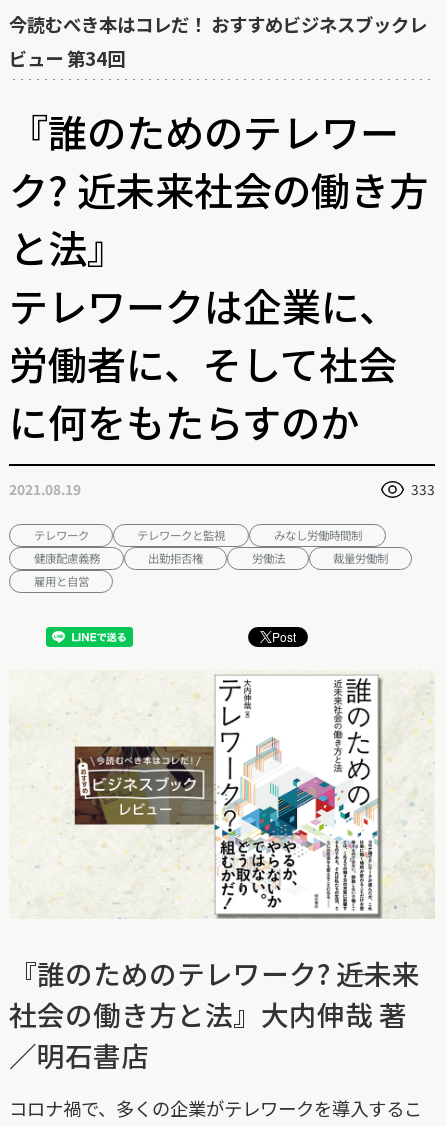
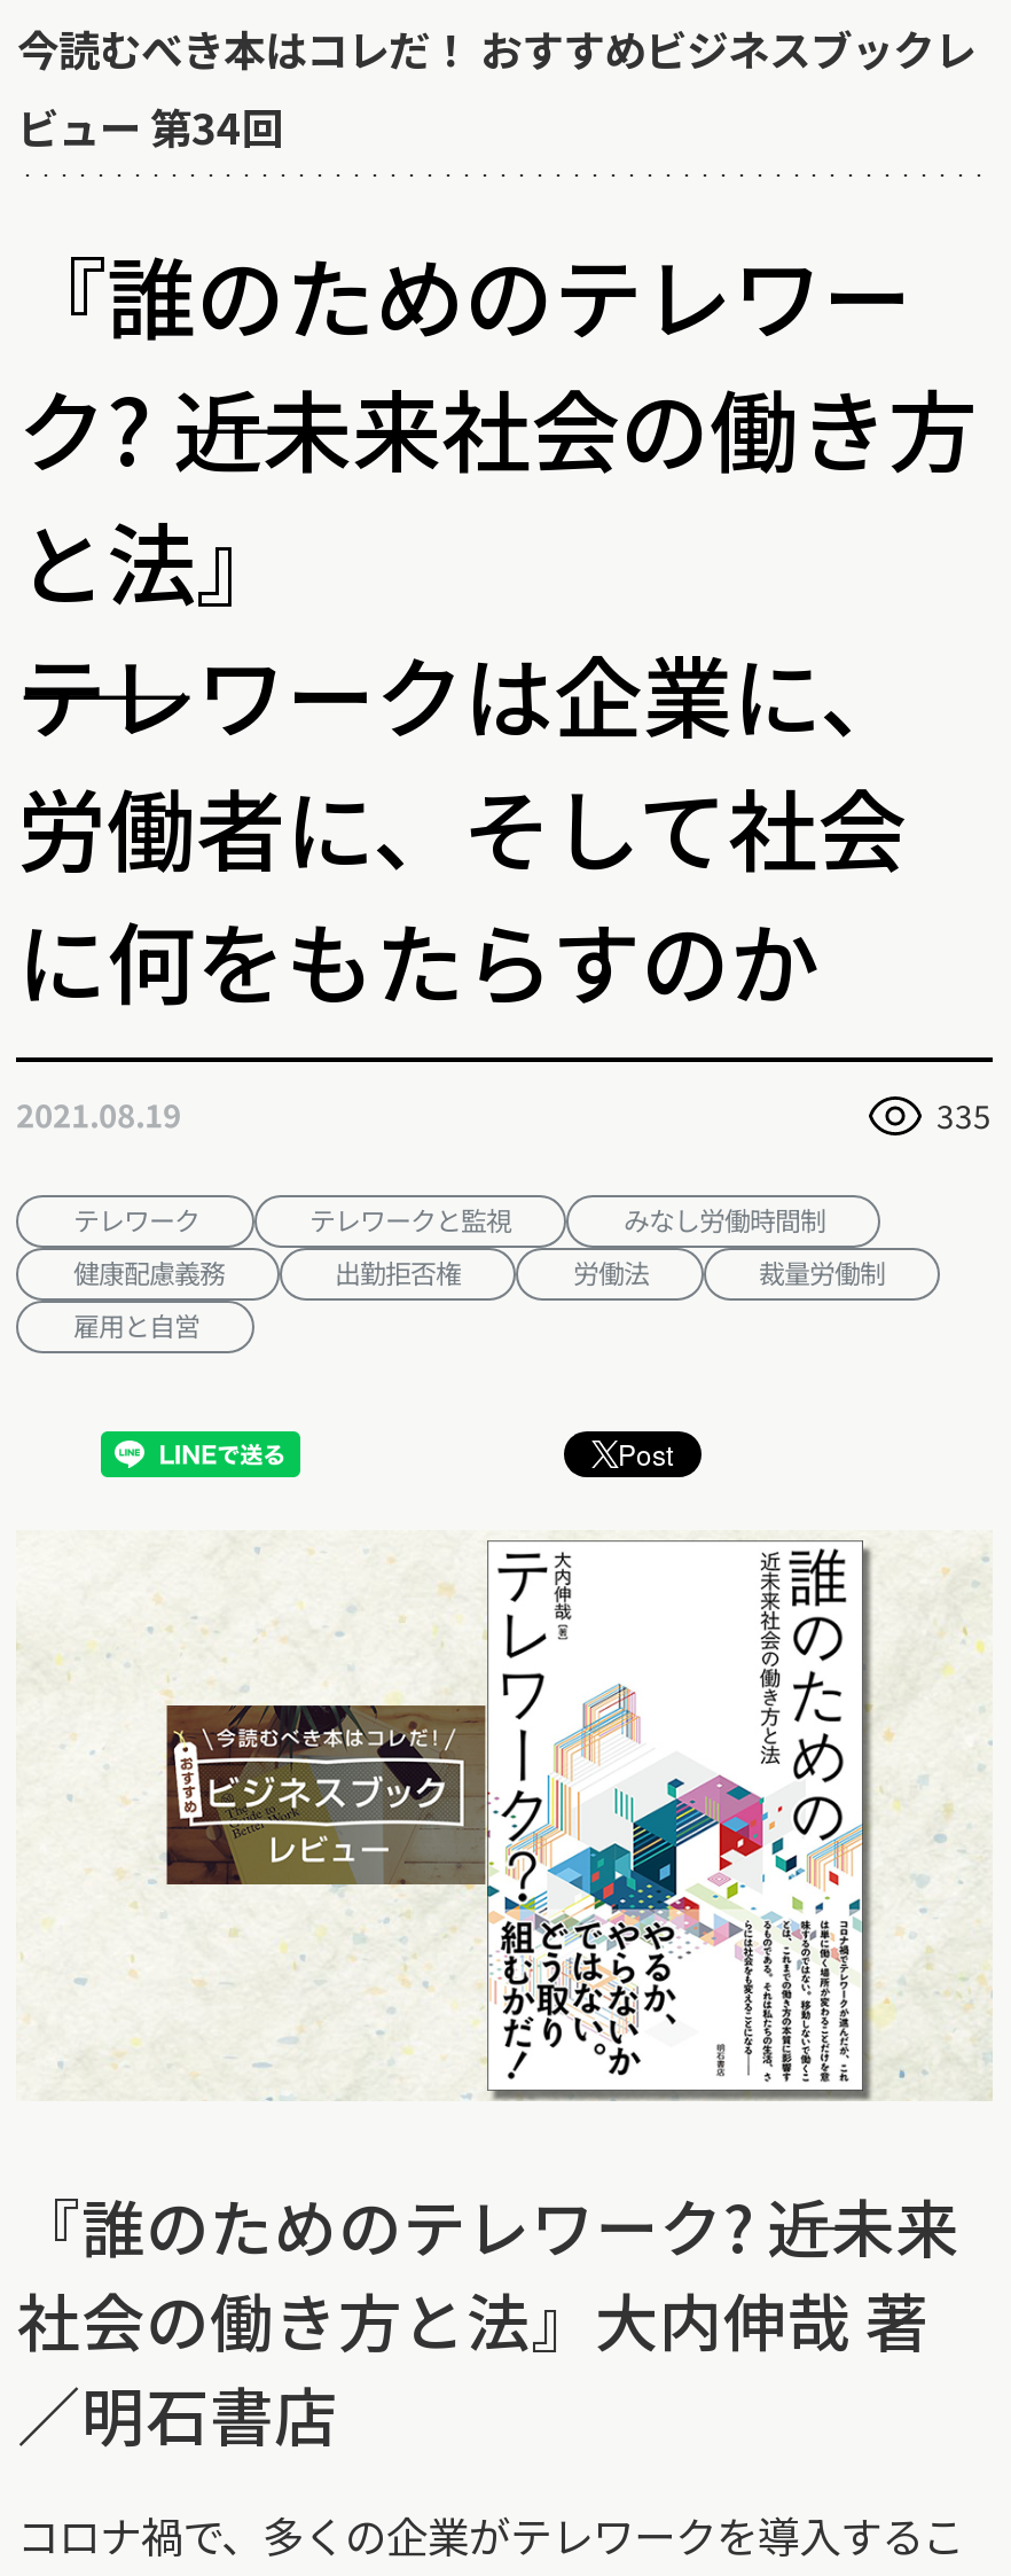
[410,479,434,499] 333 -> [936,1091,992,1137] 335

